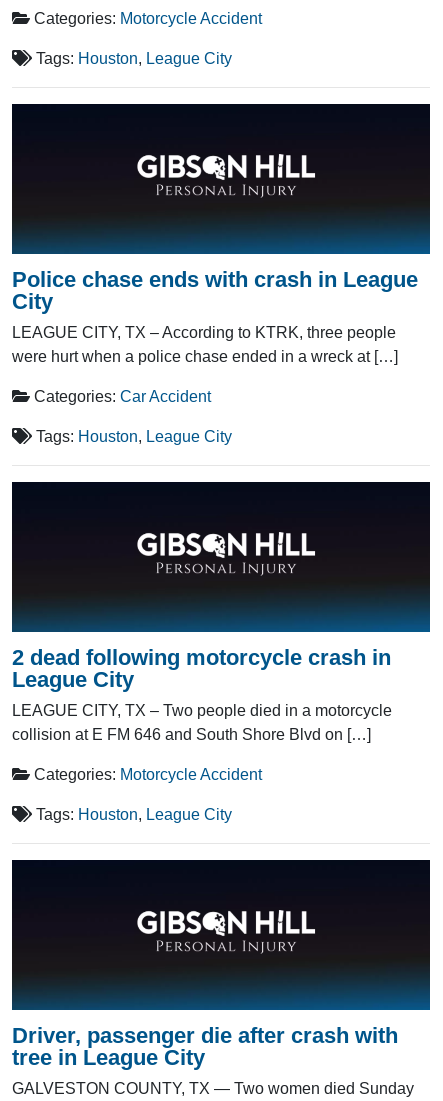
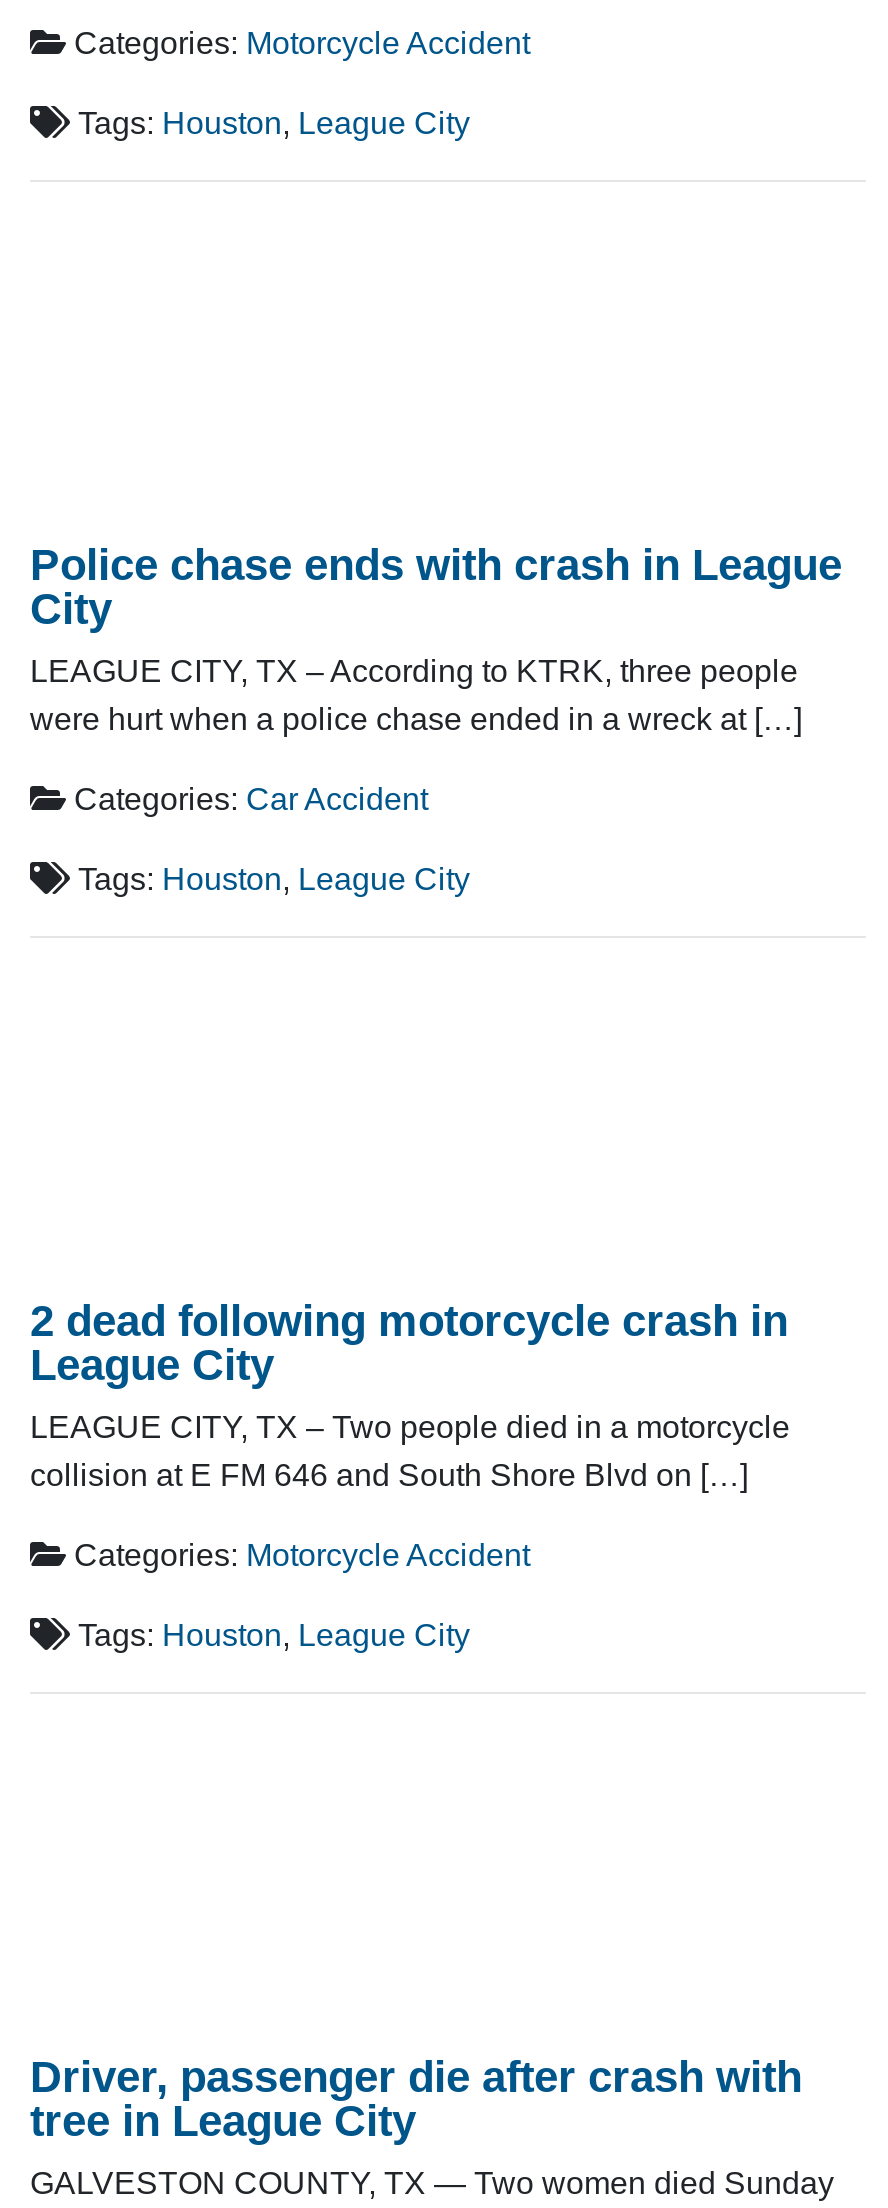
[11,103,431,255] [image] -> none
[11,481,431,633] [image] -> none
[11,859,431,1011] [image] -> none

